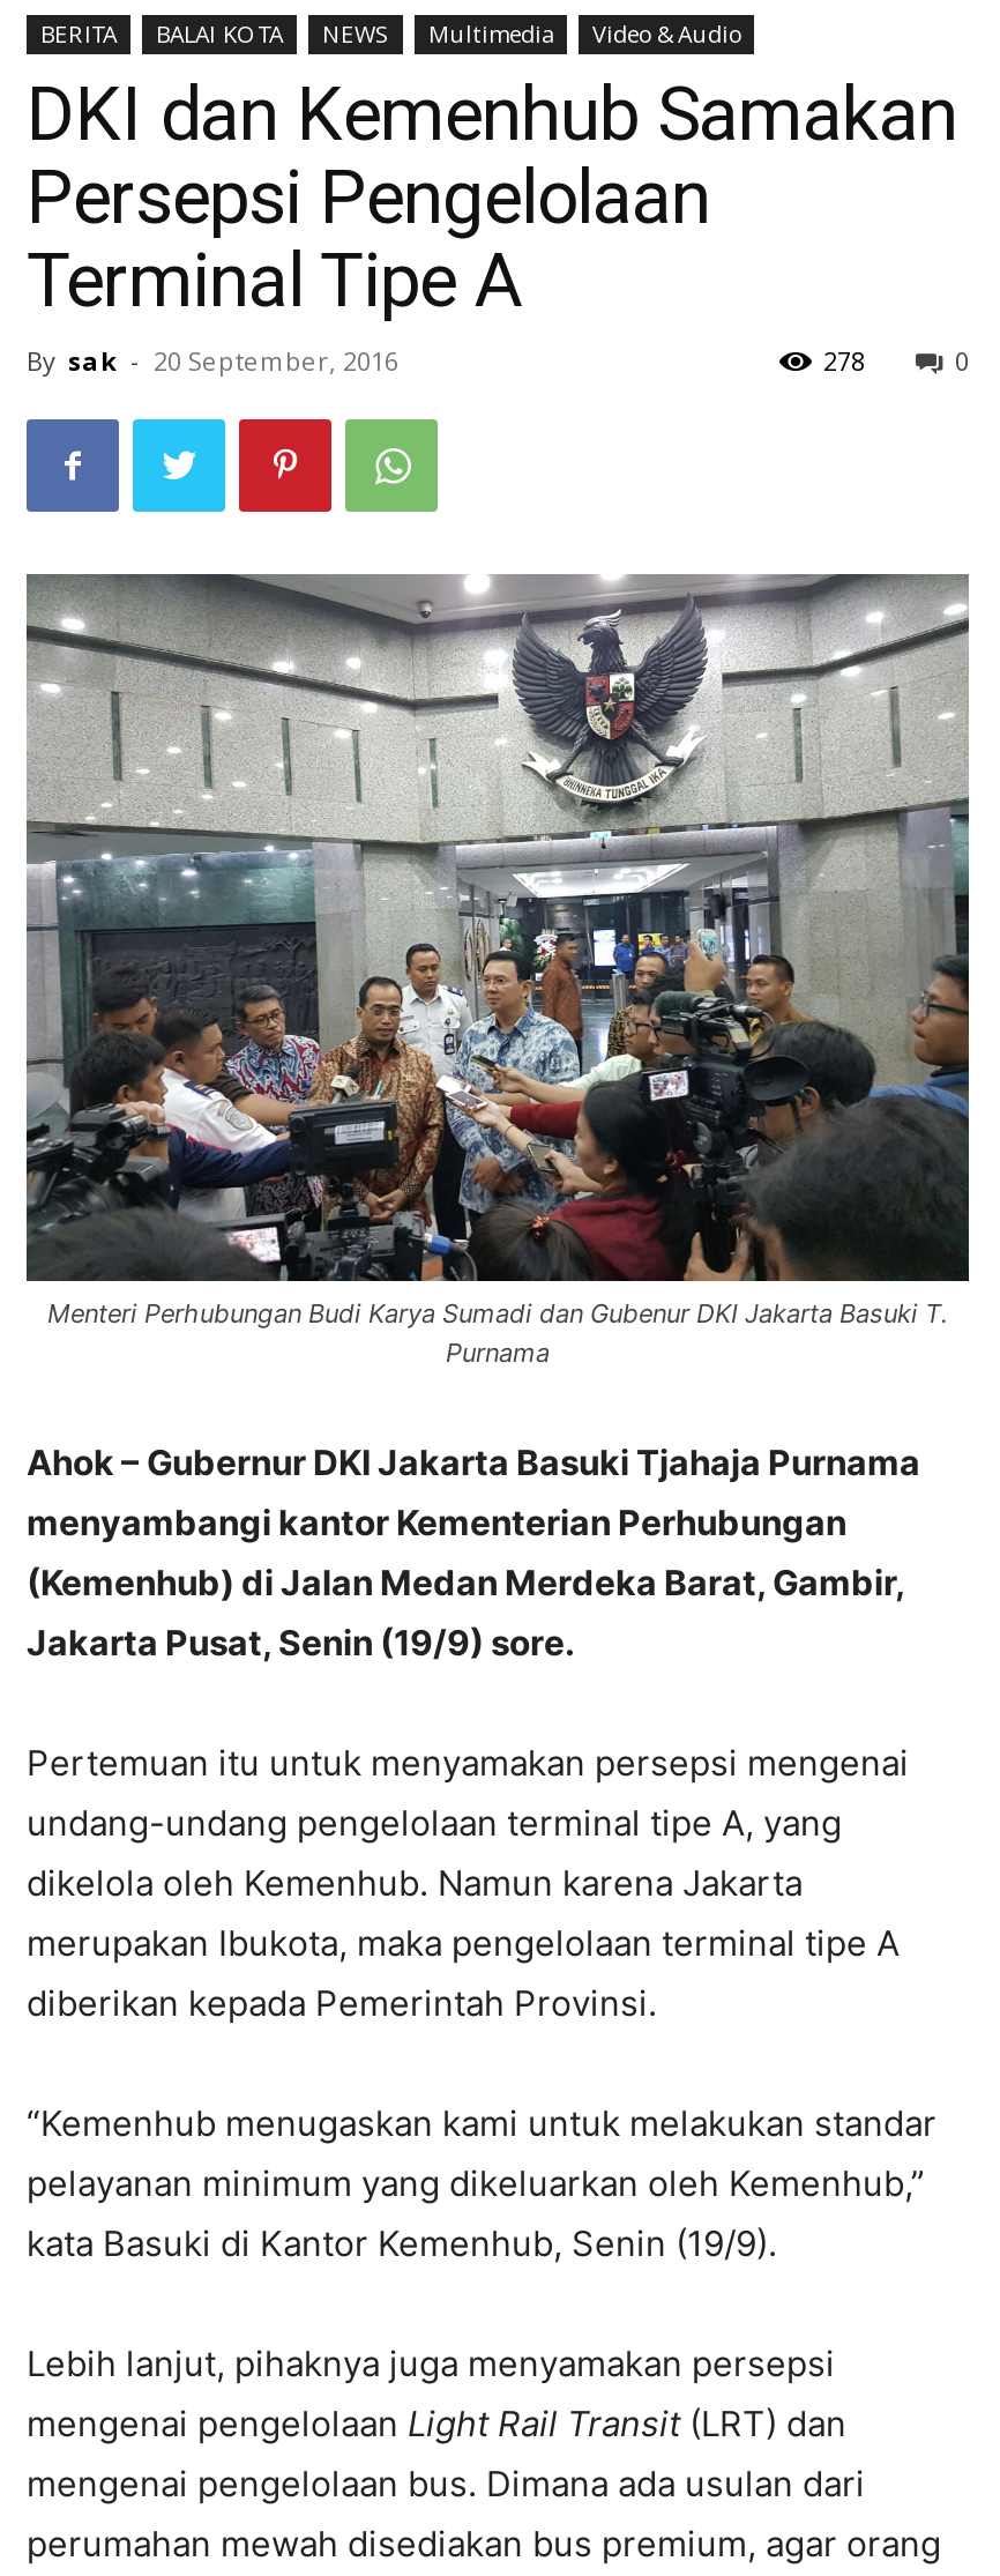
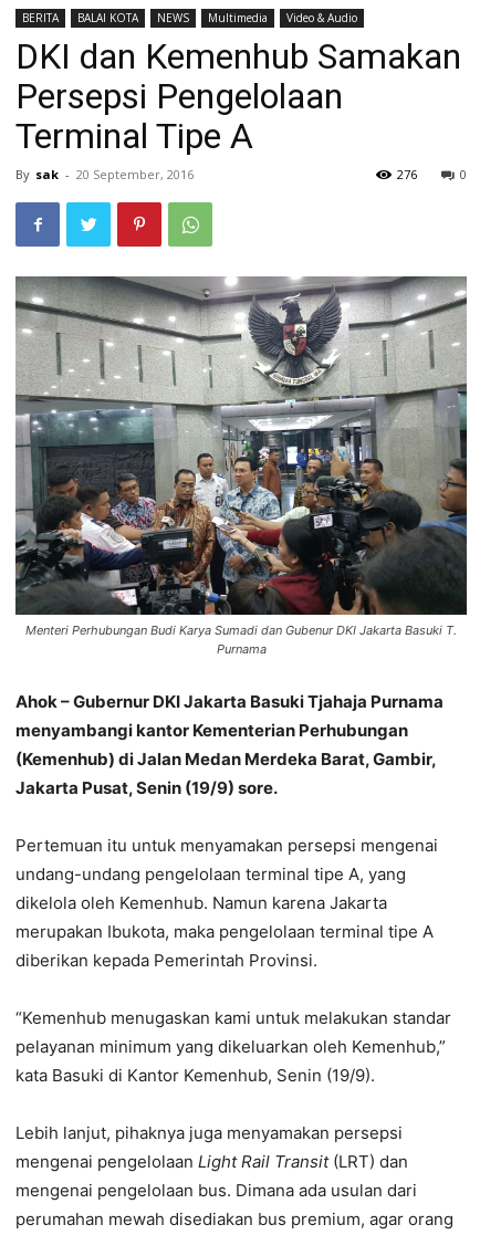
[823,343,865,378] 278 -> [397,166,417,182] 276

